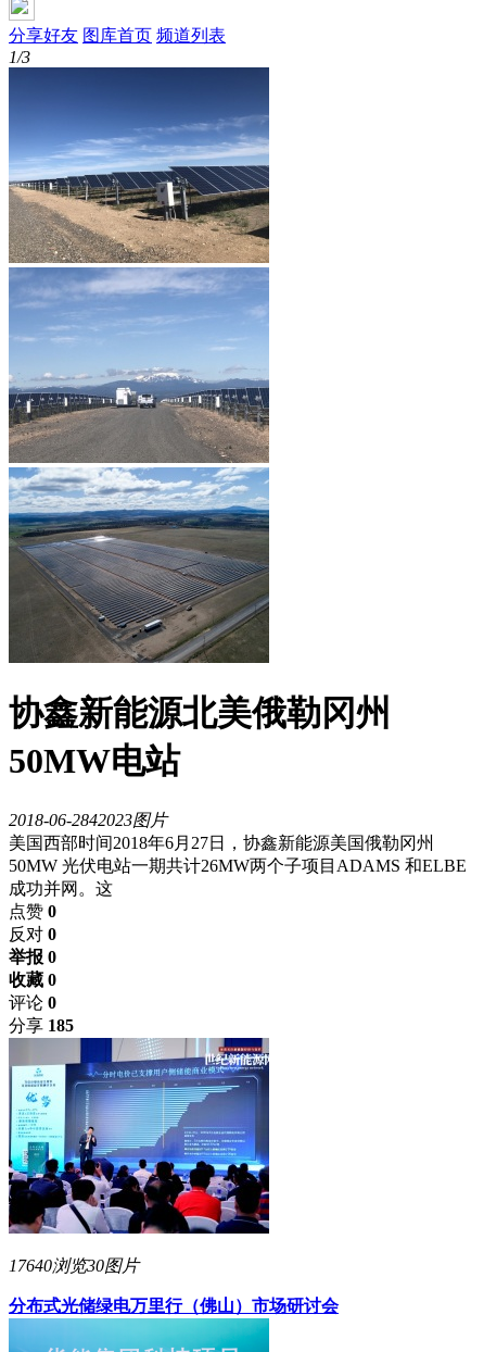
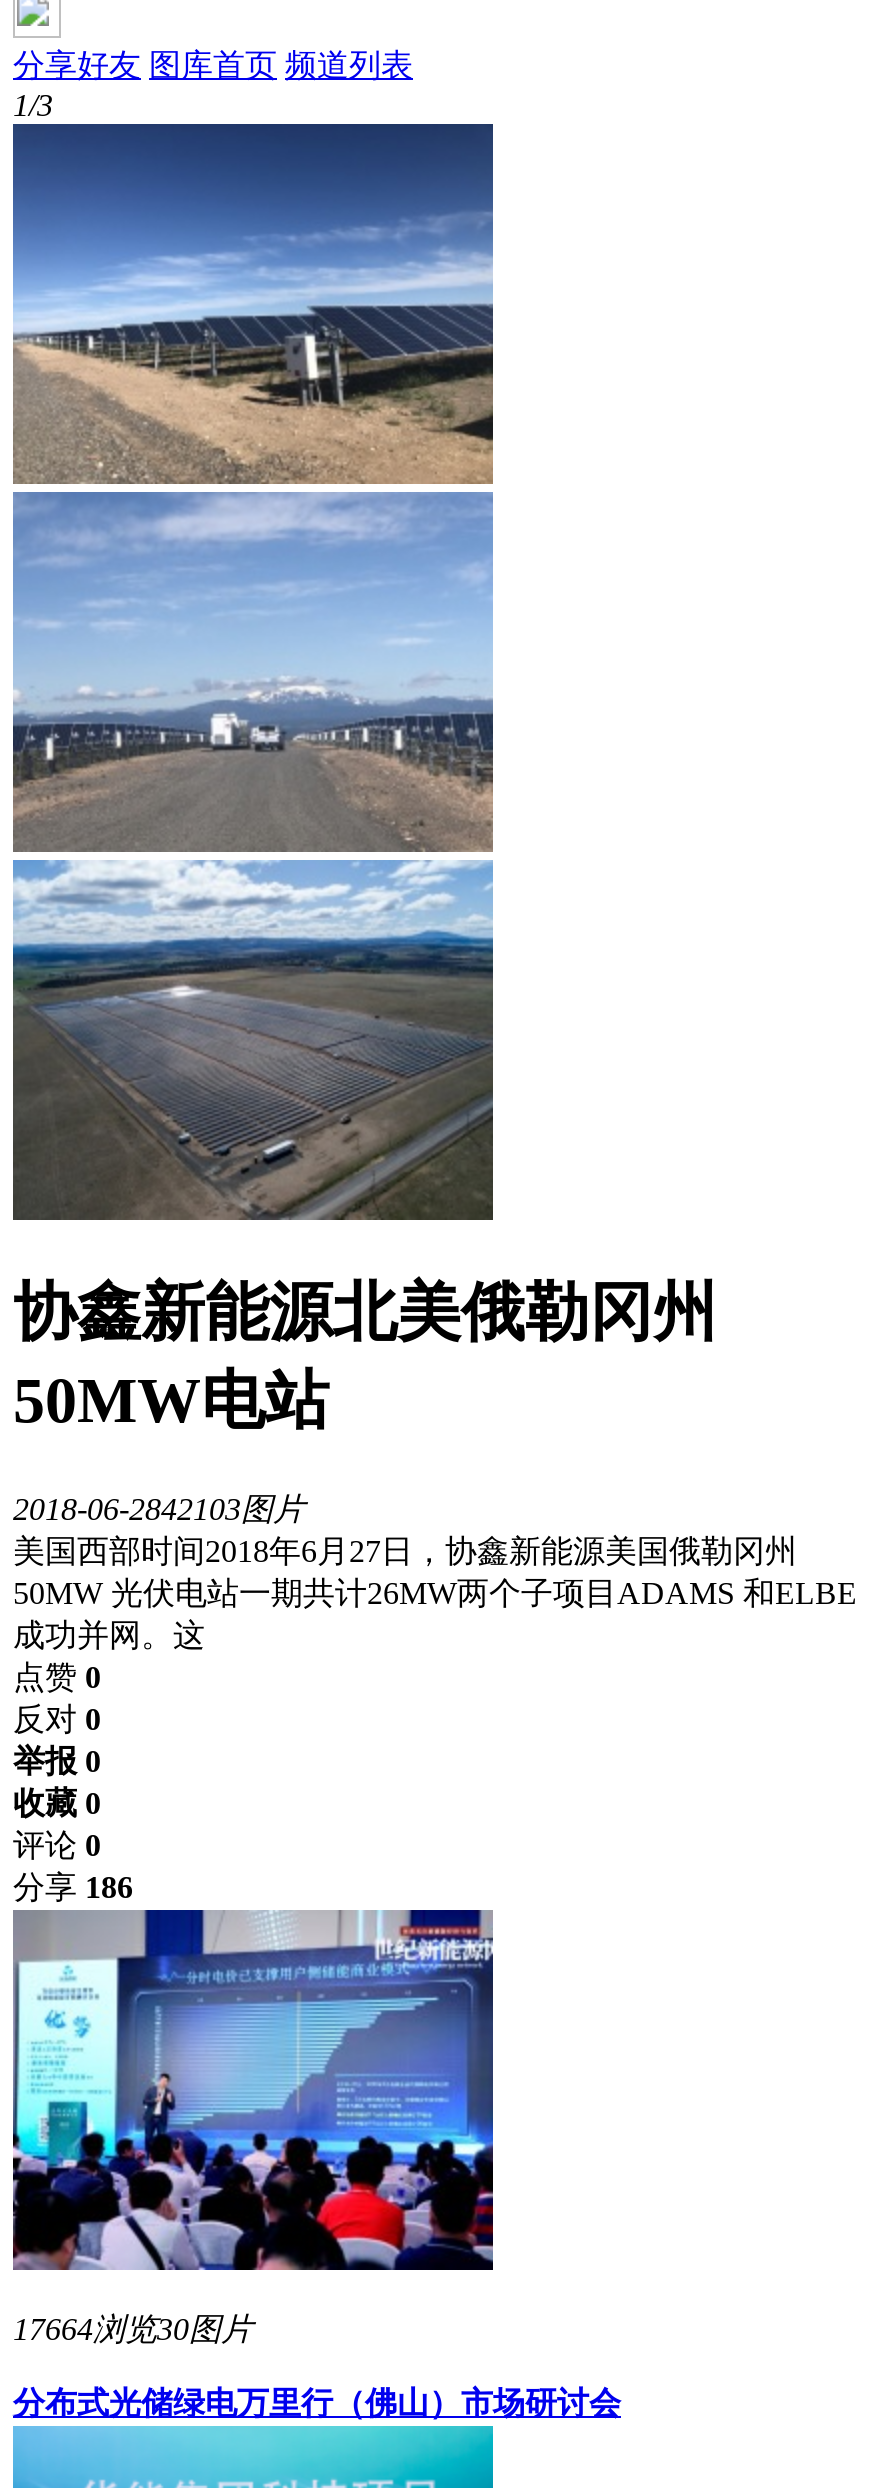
[9,811,167,829] 2018-06-2842023图片 -> [13,1492,305,1526] 2018-06-2842103图片
[9,1016,74,1035] 分享185 -> [13,1870,133,1904] 分享186
[9,1256,139,1275] 17640浏览30图片 -> [13,2312,253,2346] 17664浏览30图片

